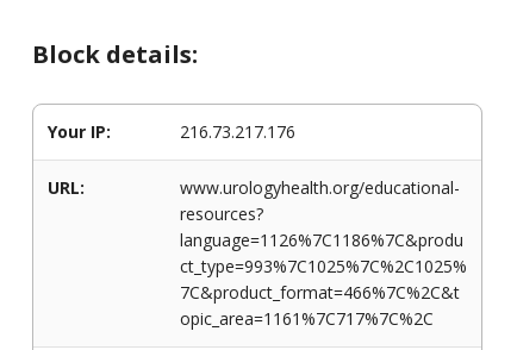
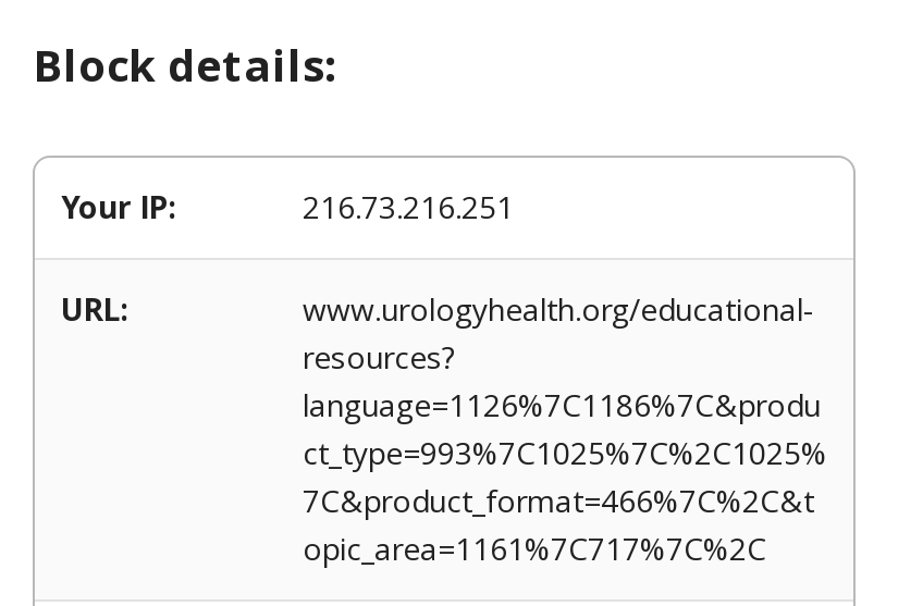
[180,120,295,143] 216.73.217.176 -> [303,186,514,227] 216.73.216.251

